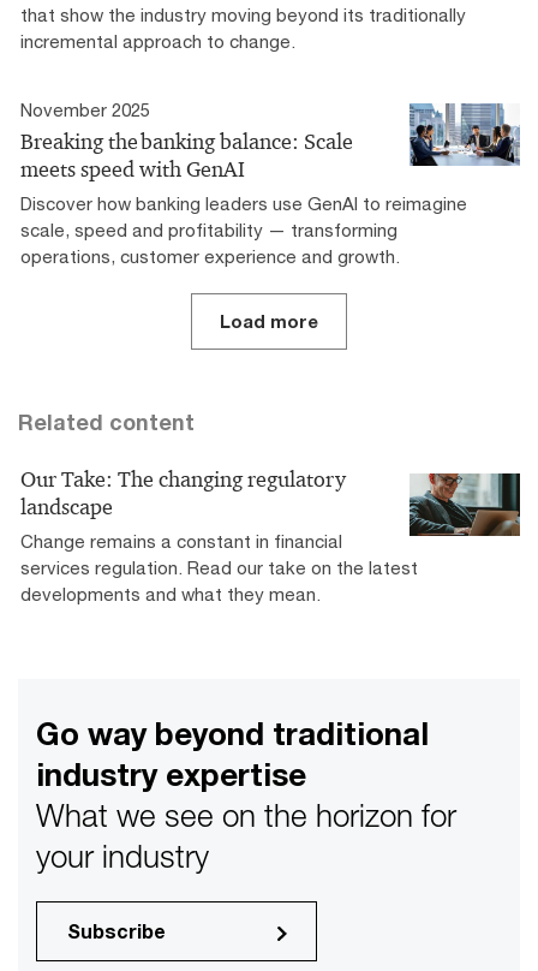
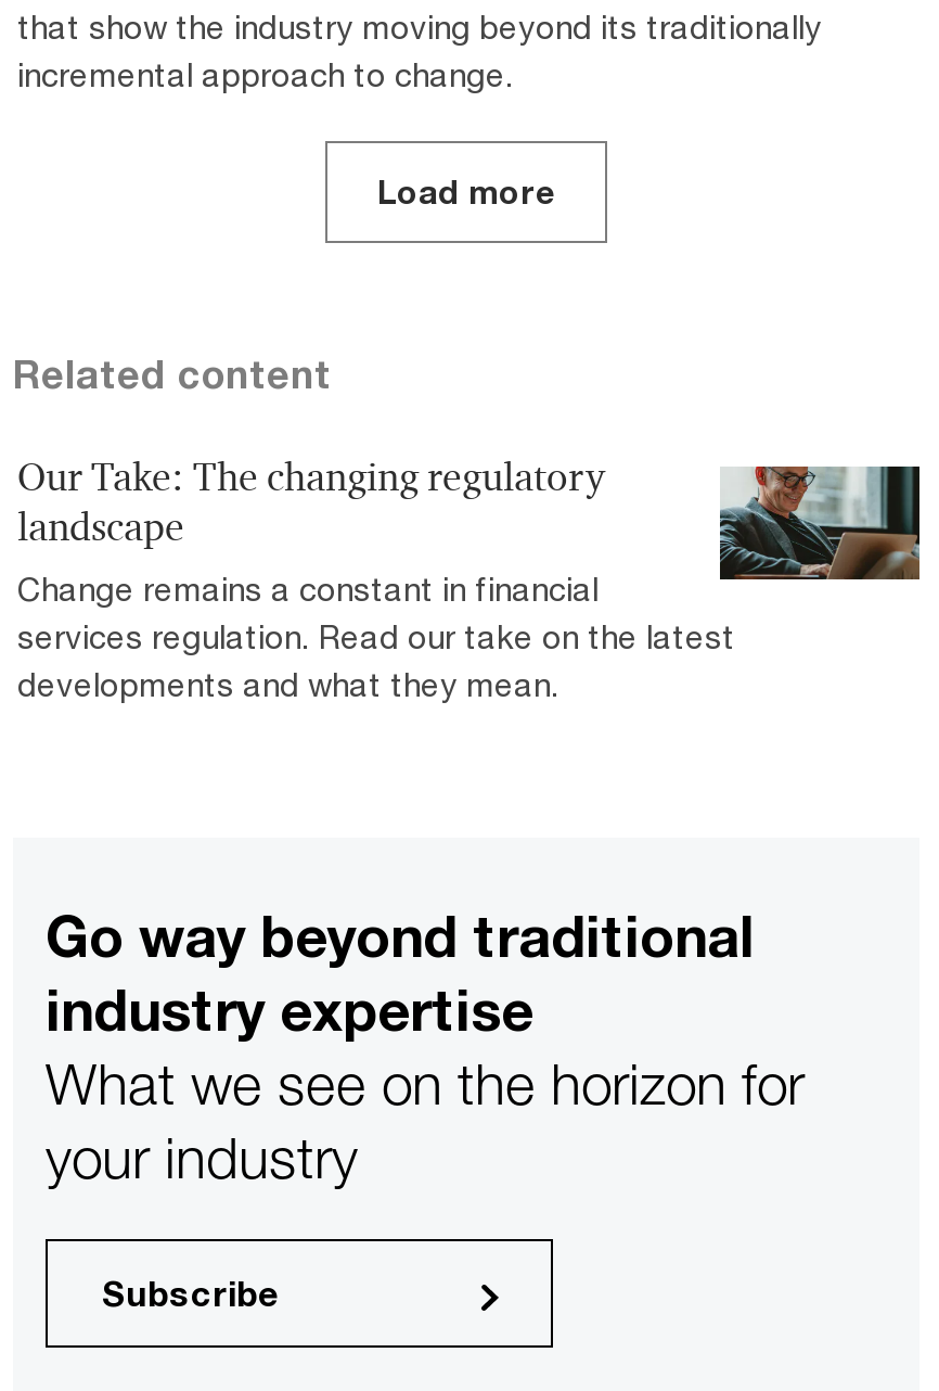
[20,99,521,267] [image] | November 2025 | Breaking the banking balance: Scale | meets speed with GenAI | Discover how banking leaders use GenAI to reimagine | scale, speed and profitability — transforming | operations, customer experience and growth. -> none

